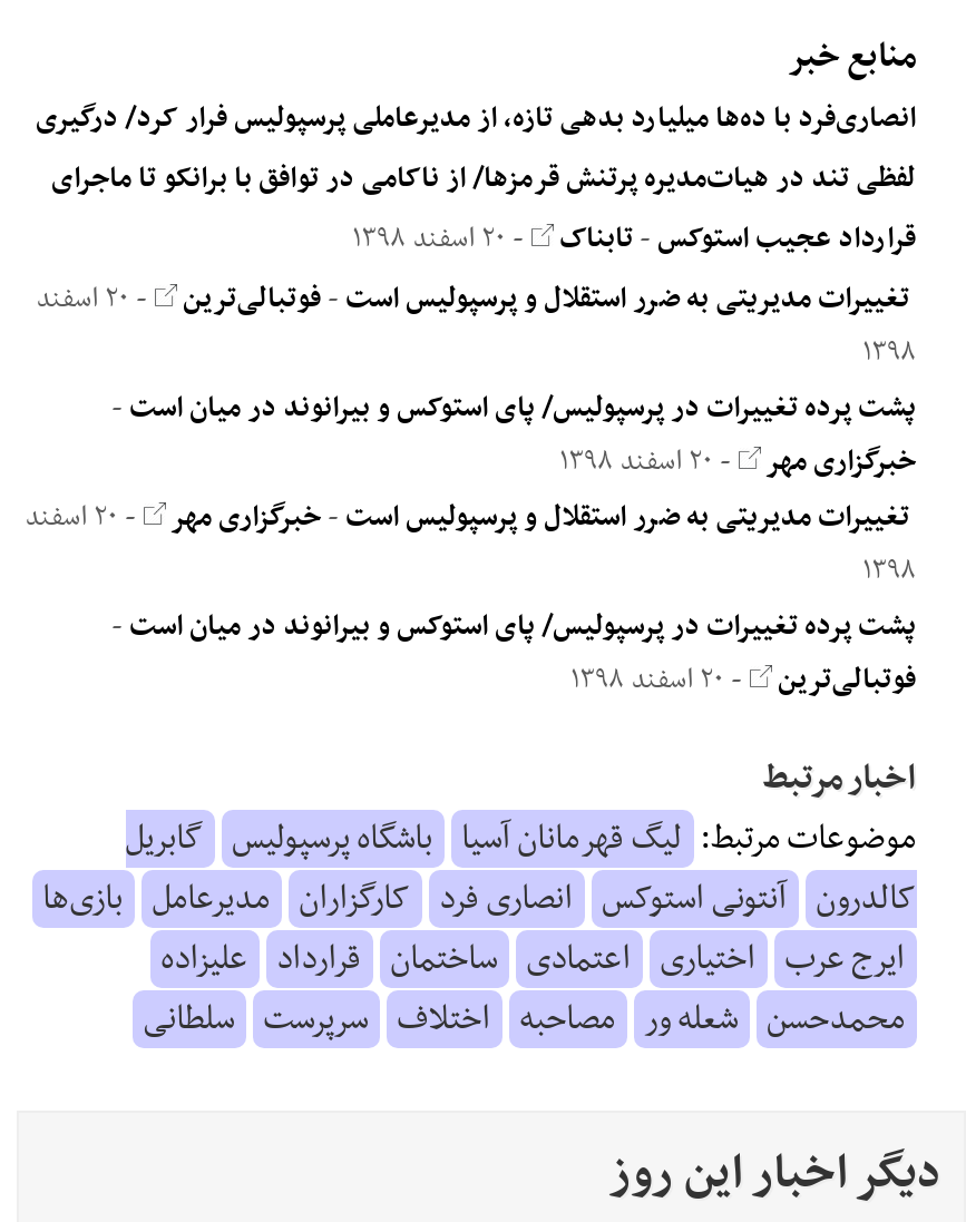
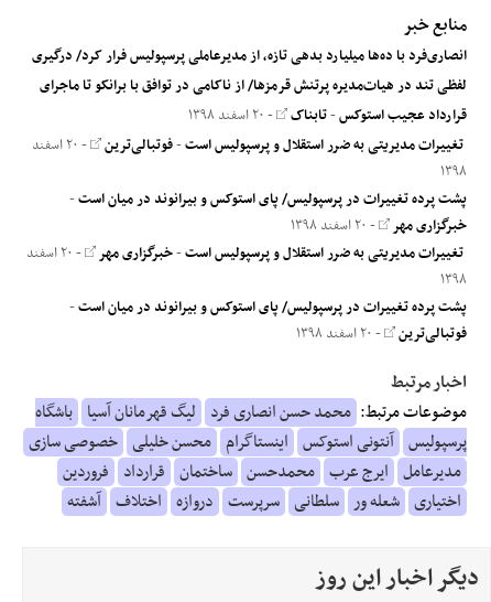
[43,809,916,1048] موضوعات مرتبط: لیگ قهرمانان آسیا باشگاه پرسپولیس گابریل | کالدرون آنتونی استوکس انصاری فرد کارگزاران مدیرعامل بازی‌ها | ایرج عرب اختیاری اعتمادی ساختمان قرارداد علیزاده | محمدحسن شعله ور مصاحبه اختلاف سرپرست سلطانی -> [28,398,466,516] موضوعات مرتبط: محمد حسن انصاری فرد لیگ قهرمانان آسیا باشگاه | پرسپولیس آنتونی استوکس اینستاگرام محسن خلیلی خصوصی سازی | مدیرعامل ایرج عرب محمدحسن ساختمان قرارداد فروردین | اختیاری شعله ور سلطانی سرپرست دروازه اختلاف آشفته

